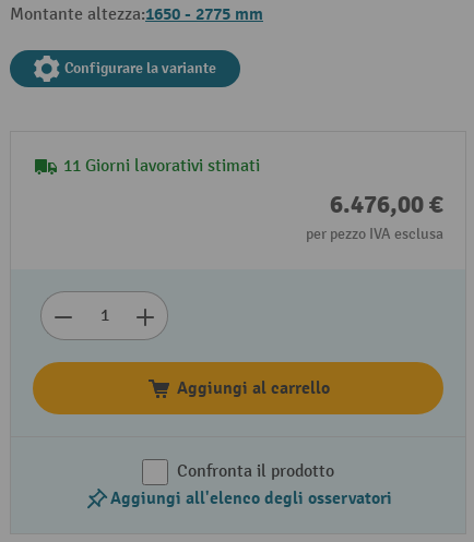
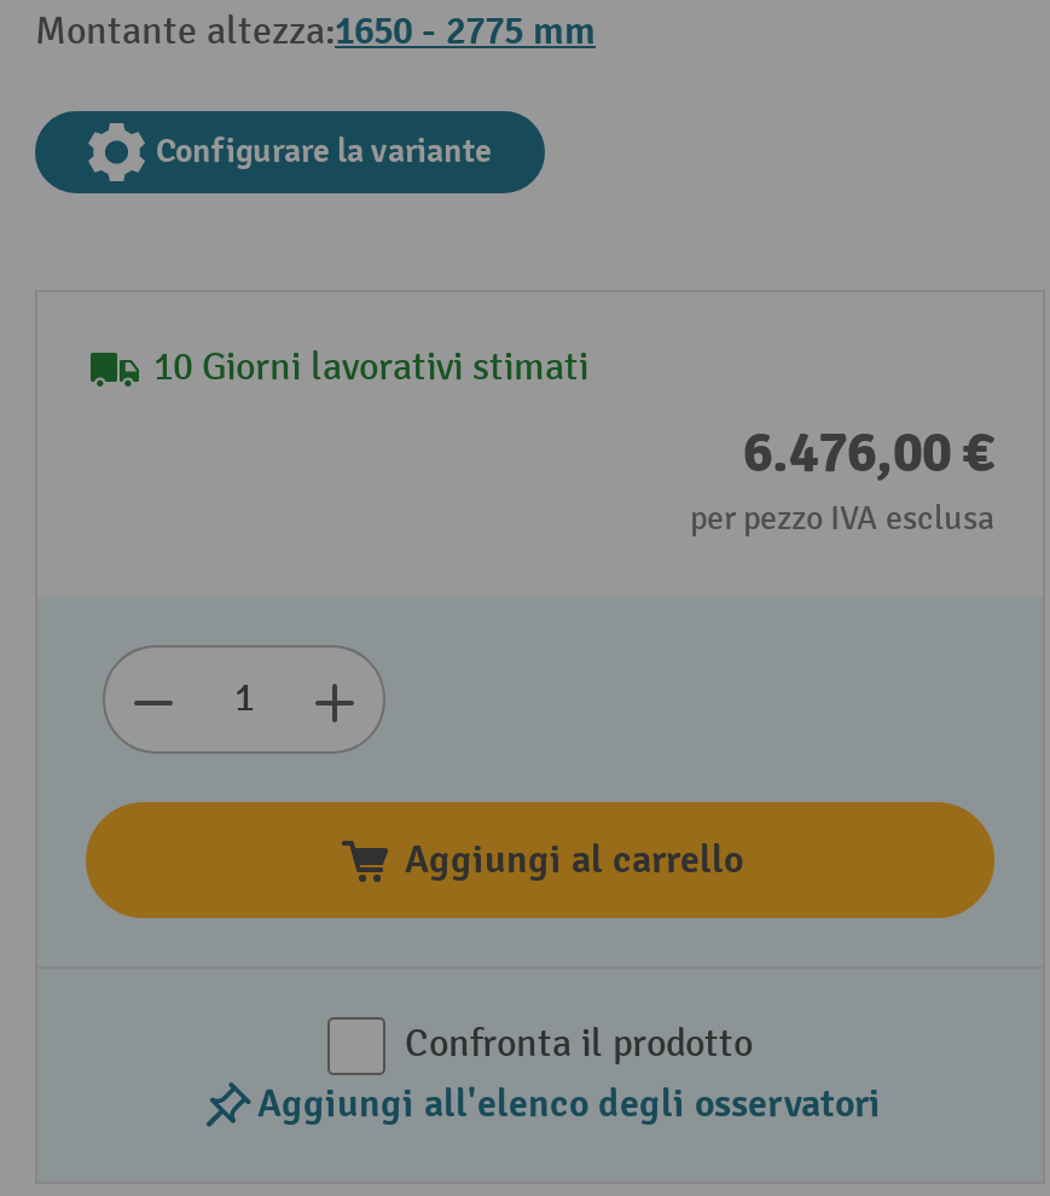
[63,156,260,177] 11 Giorni lavorativi stimati -> [153,346,588,391] 10 Giorni lavorativi stimati

